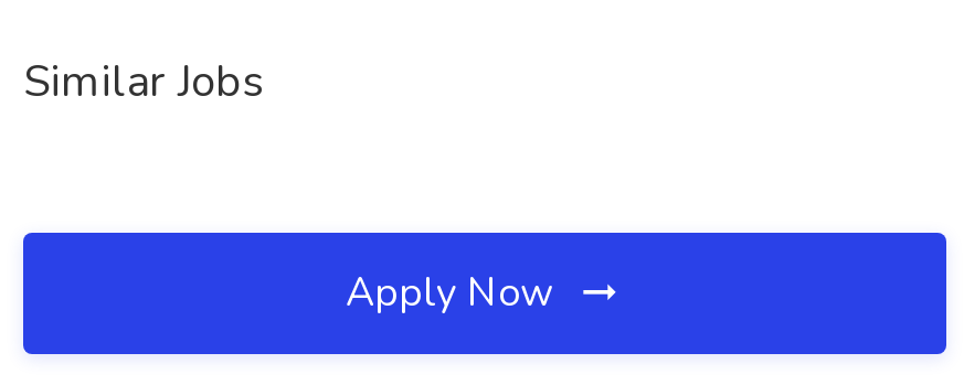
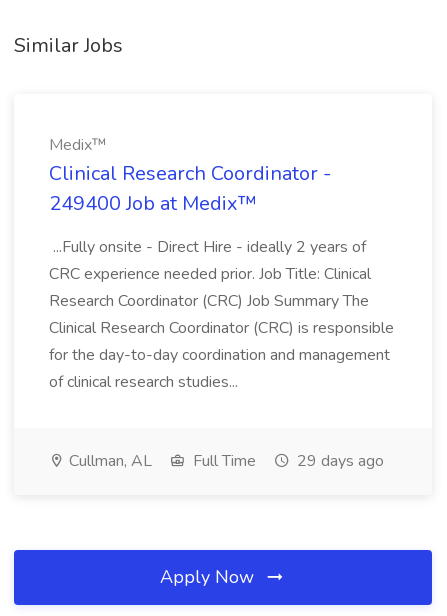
none -> [49,134,394,393] Medix™ | Clinical Research Coordinator - | 249400 Job at Medix™ | ...Fully onsite - Direct Hire - ideally 2 years of | CRC experience needed prior. Job Title: Clinical | Research Coordinator (CRC) Job Summary The | Clinical Research Coordinator (CRC) is responsible | for the day-to-day coordination and management | of clinical research studies...
none -> [65,450,384,472] Cullman, AL | Full Time | 29 days ago

